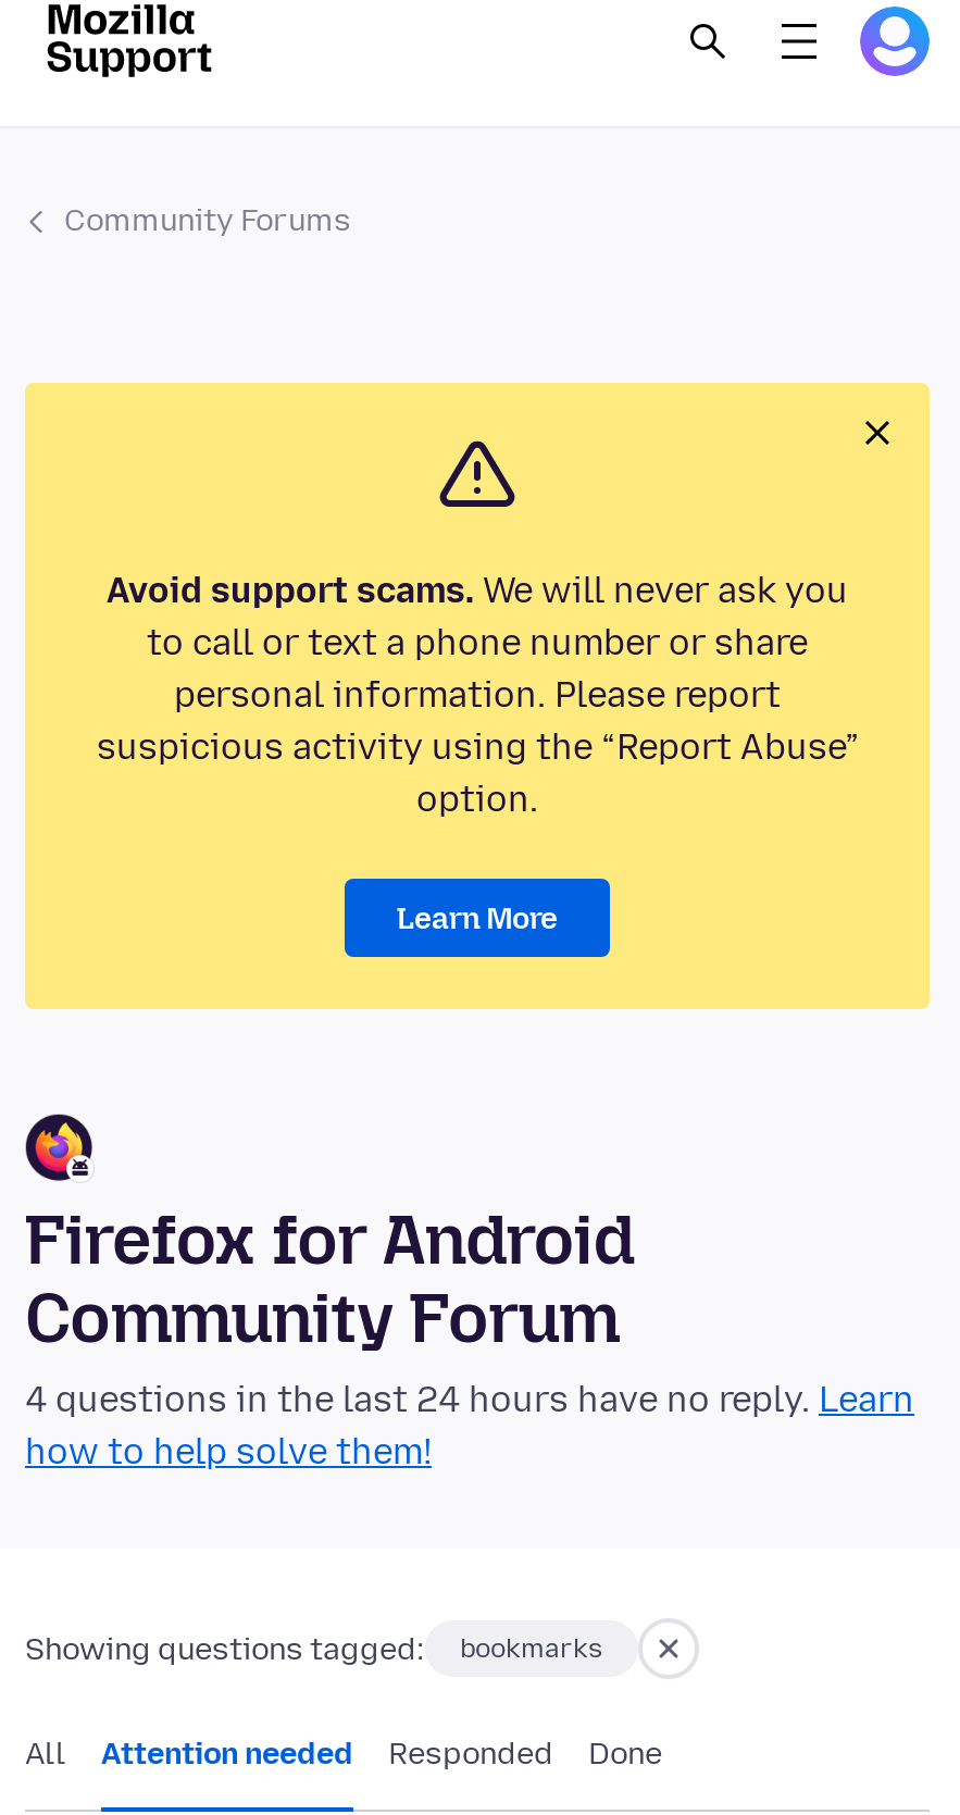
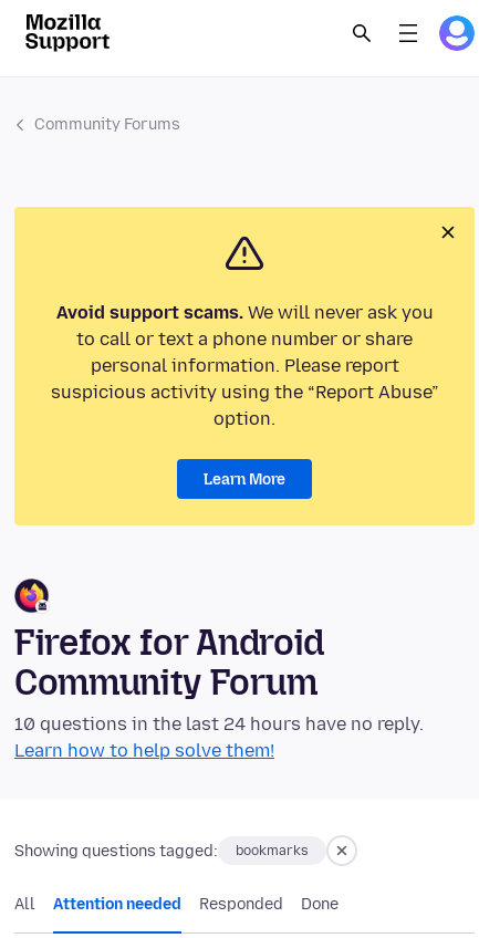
[25,1380,914,1474] 4 questions in the last 24 hours have no reply. Learn | how to help solve them! -> [14,714,424,762] 10 questions in the last 24 hours have no reply. | Learn how to help solve them!

